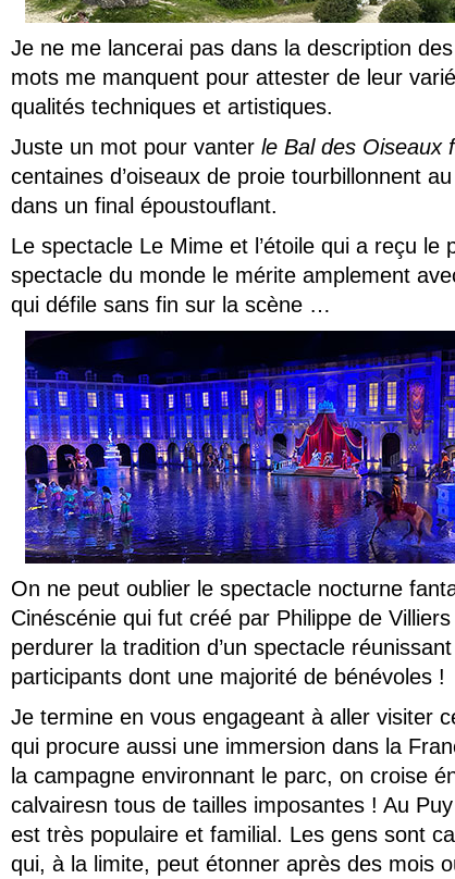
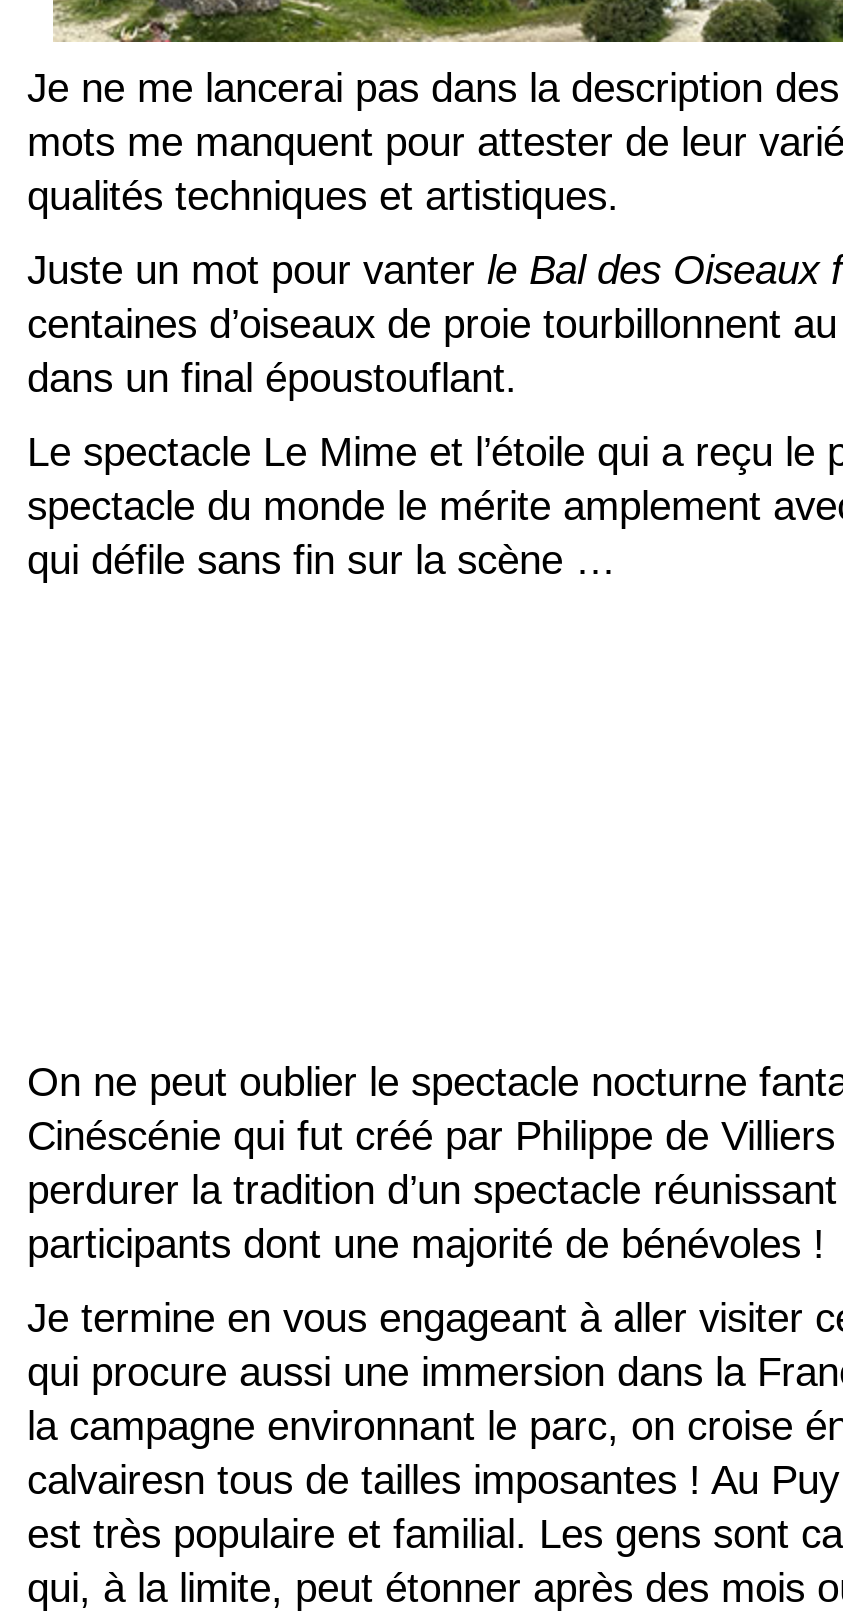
[24,330,452,565] [image] -> none

